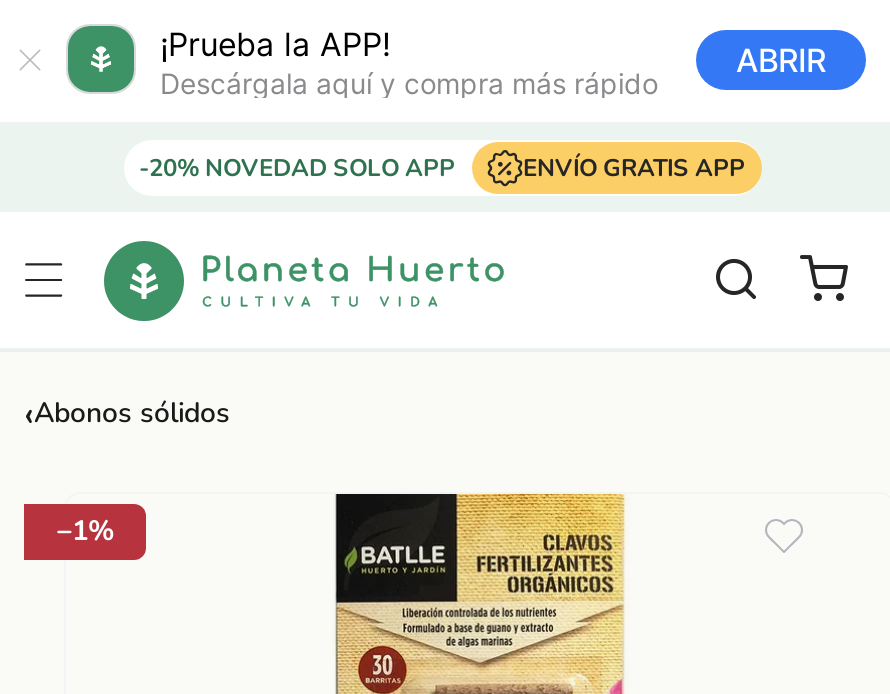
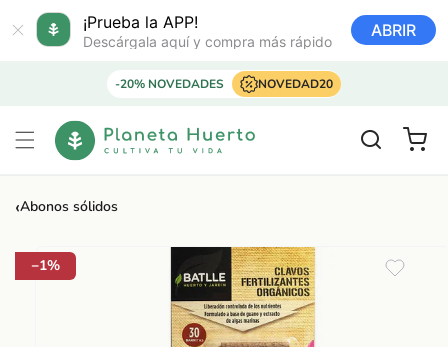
[139,152,745,184] -20% NOVEDAD SOLO APP | ENVÍO GRATIS APP -> [115,76,333,92] -20% NOVEDADES | NOVEDAD20

